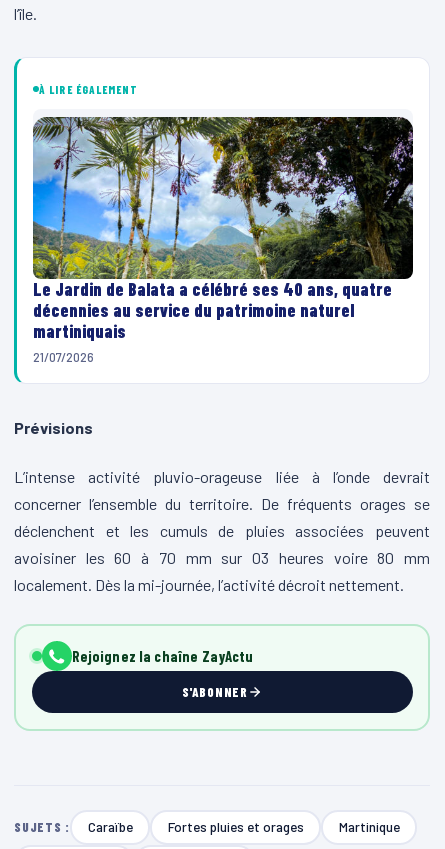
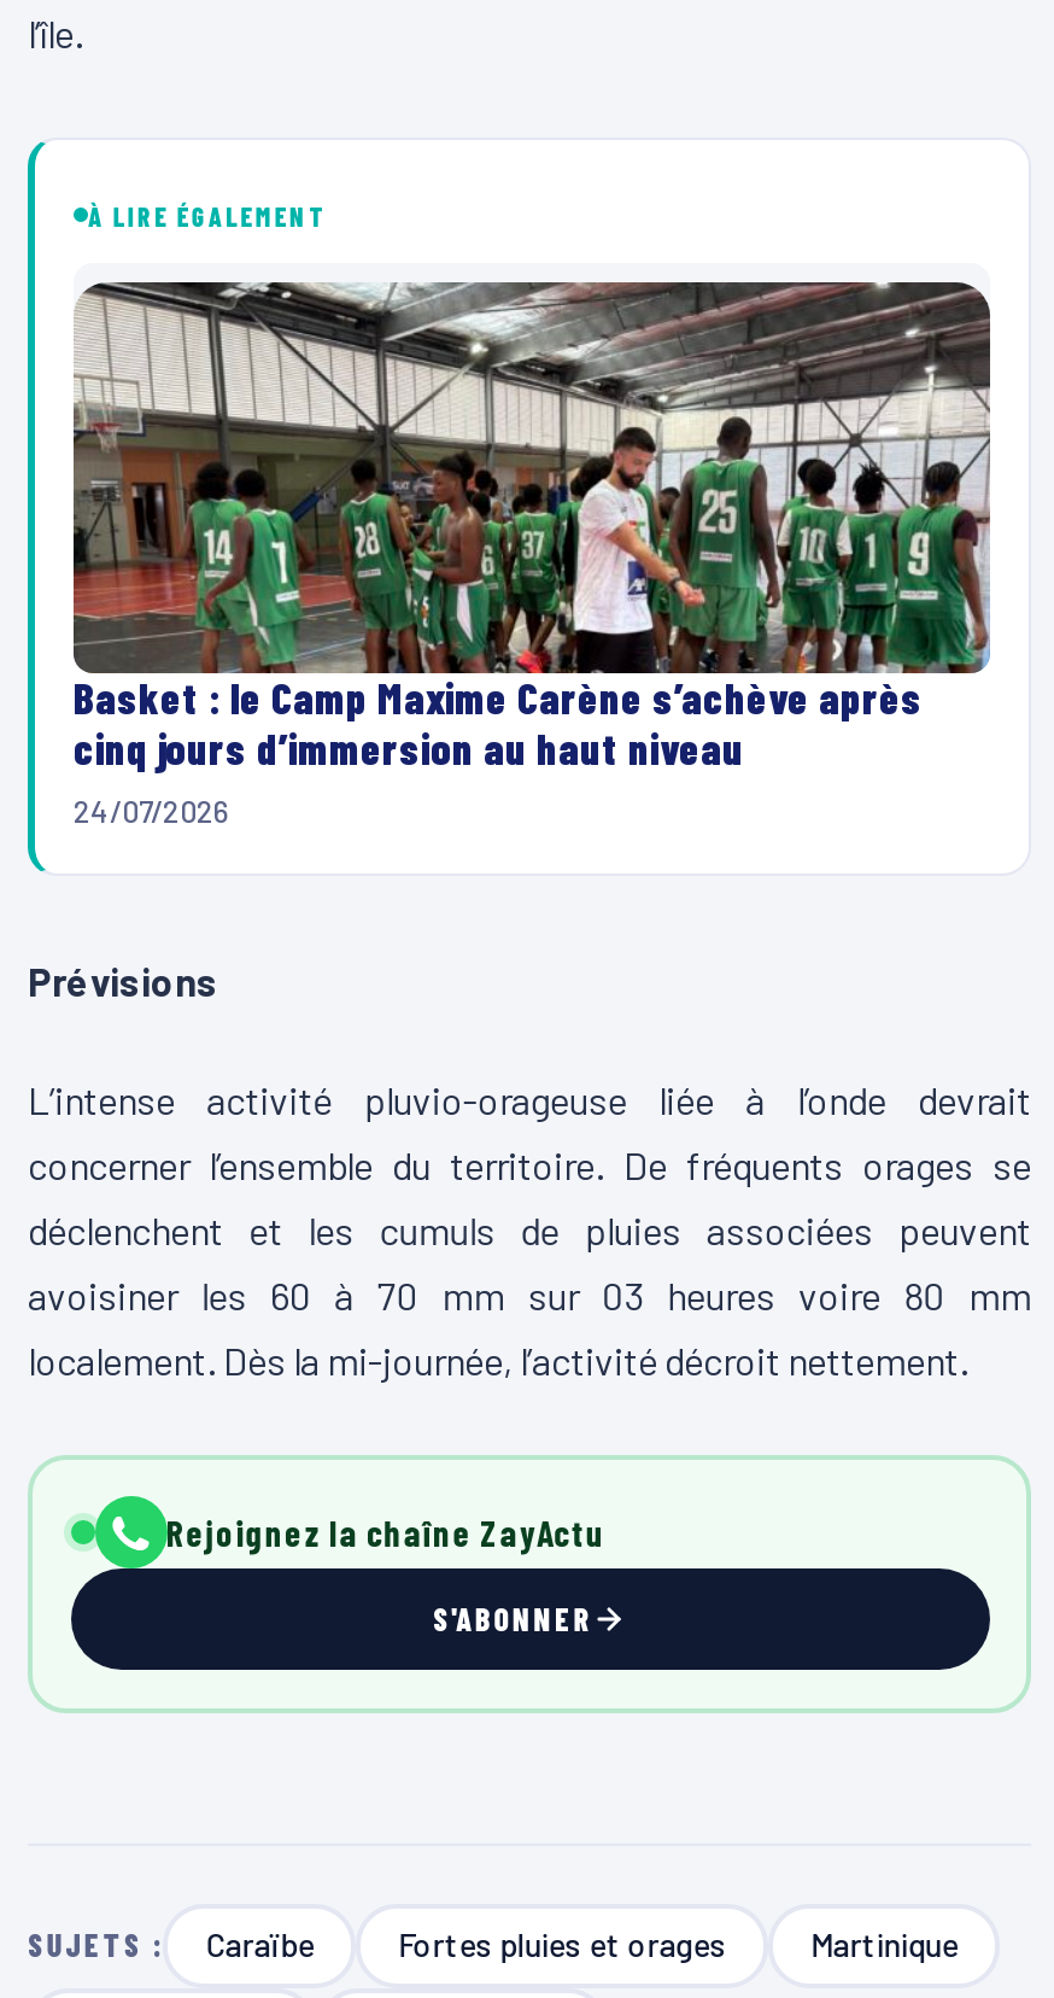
[32,116,414,364] [image] | Le Jardin de Balata a célébré ses 40 ans, quatre | décennies au service du patrimoine naturel | martiniquais | 21/07/2026 -> [71,282,992,829] [image] | Basket : le Camp Maxime Carène s’achève après | cinq jours d’immersion au haut niveau | 24/07/2026

